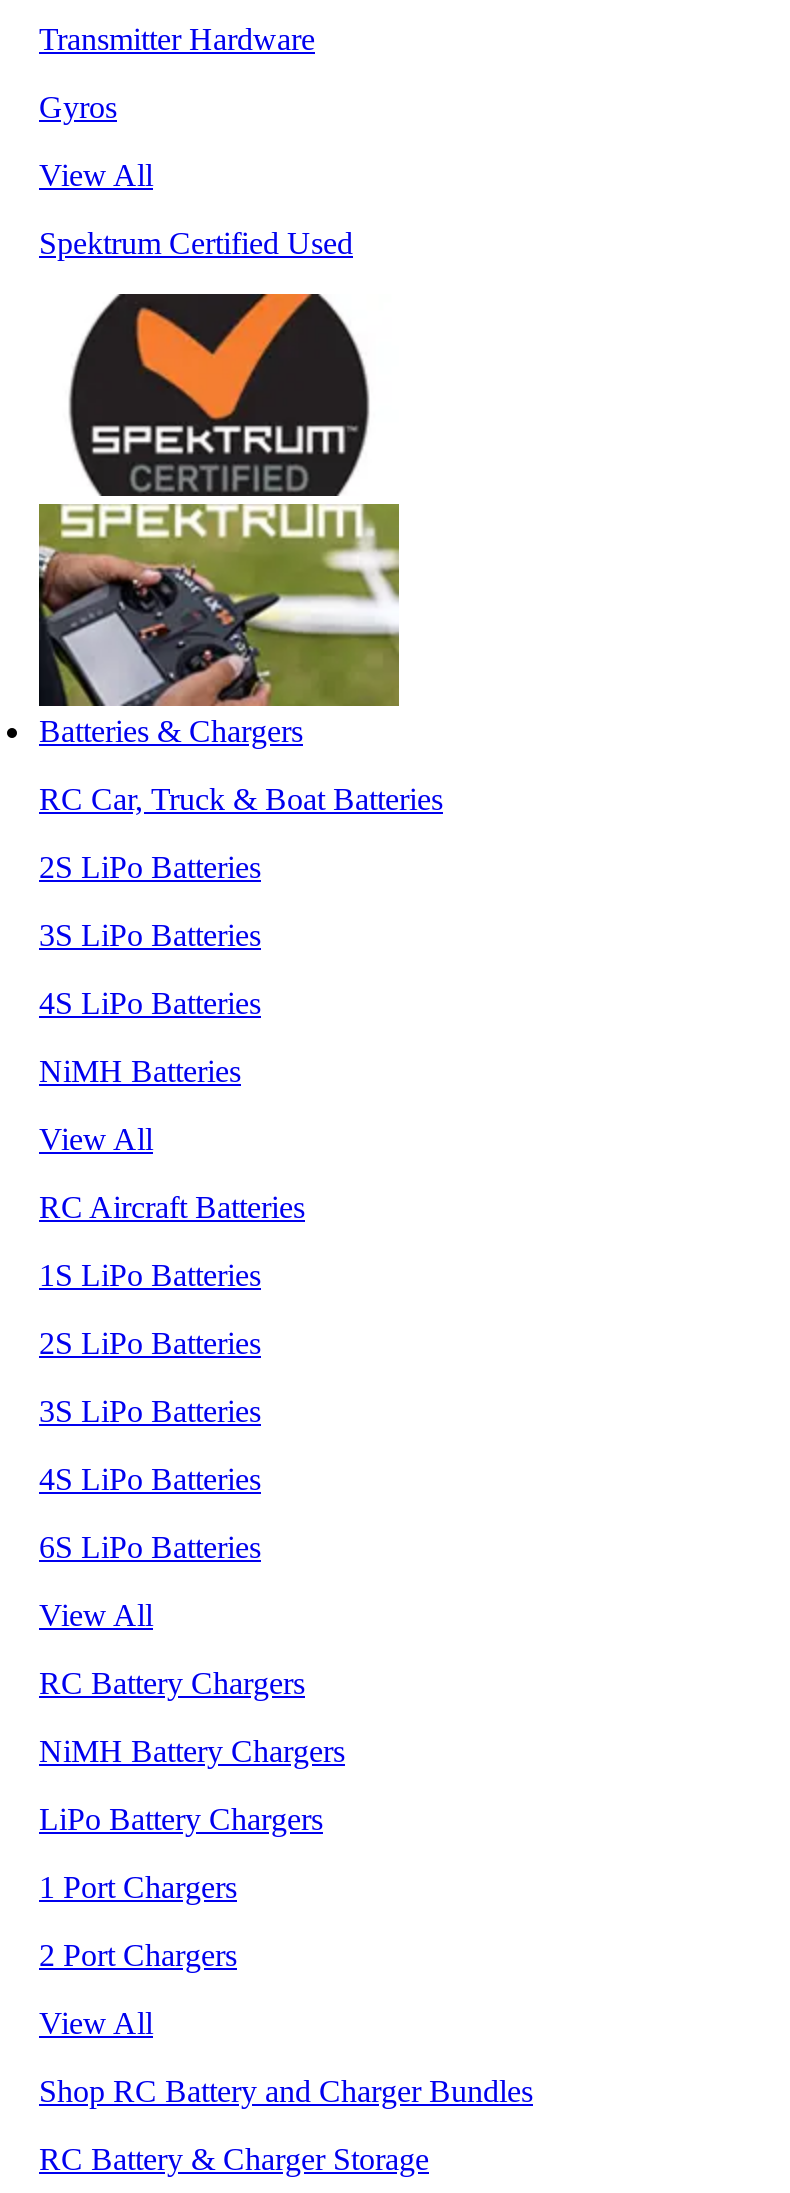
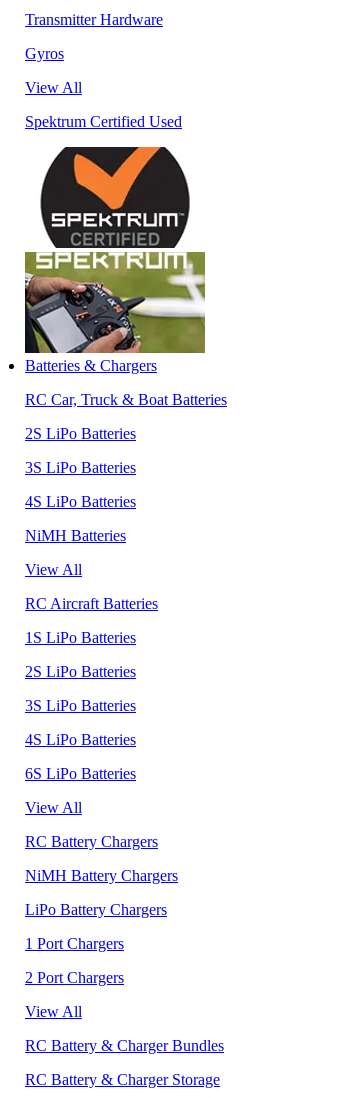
[39,2074,533,2108] Shop RC Battery and Charger Bundles -> [25,1037,224,1054] RC Battery & Charger Bundles

